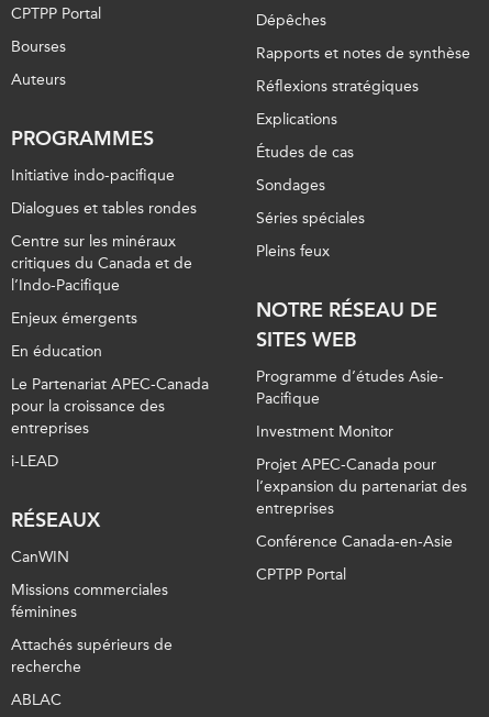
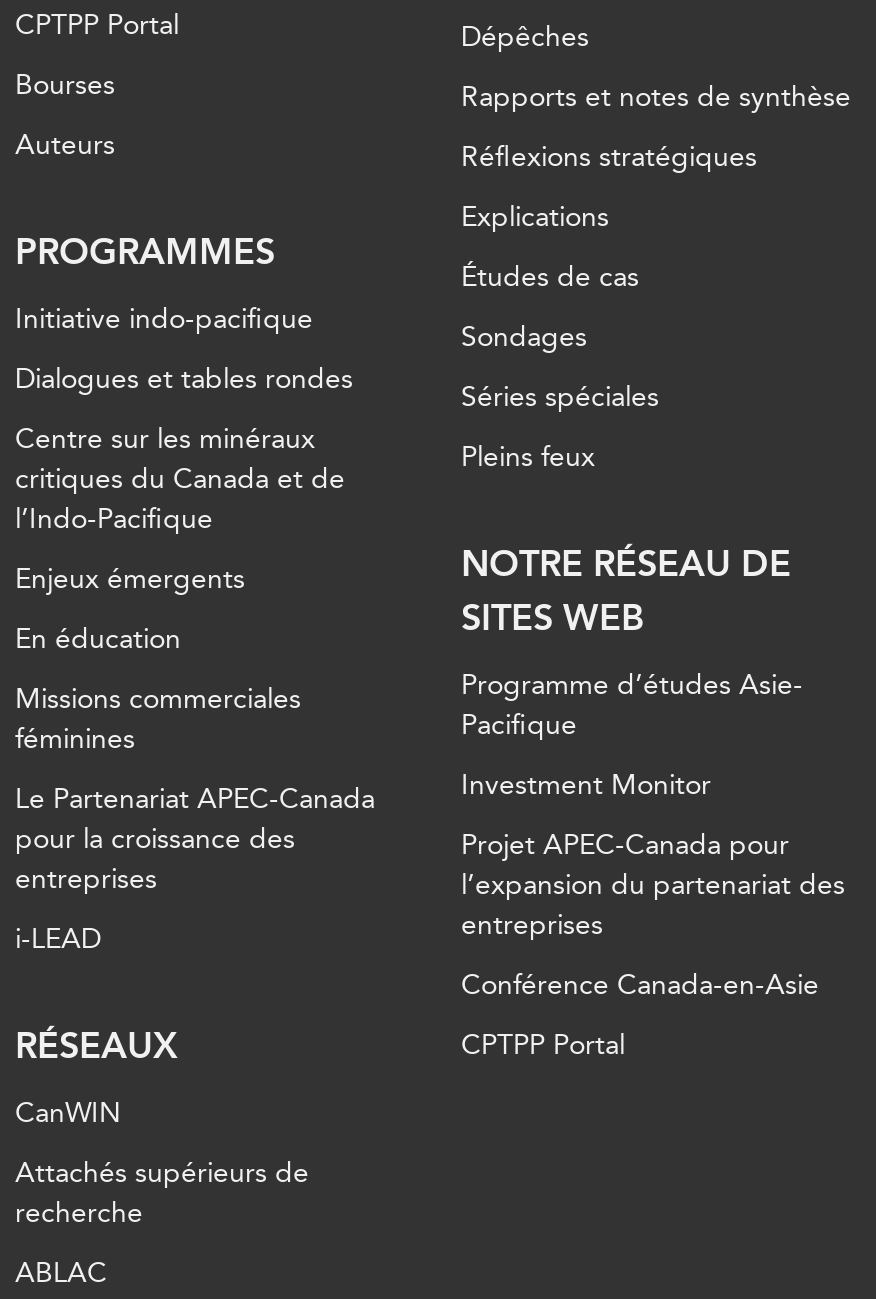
moved [11,375,209,566] -> [15,782,375,1130]: Le Partenariat APEC-Canada | pour la croissance des | entreprises | i-LEAD | RÉSEAUX | CanWIN
moved [11,581,168,621] -> [15,682,301,756]: Missions commerciales | féminines

